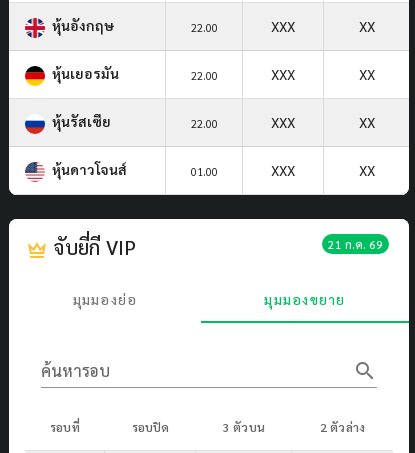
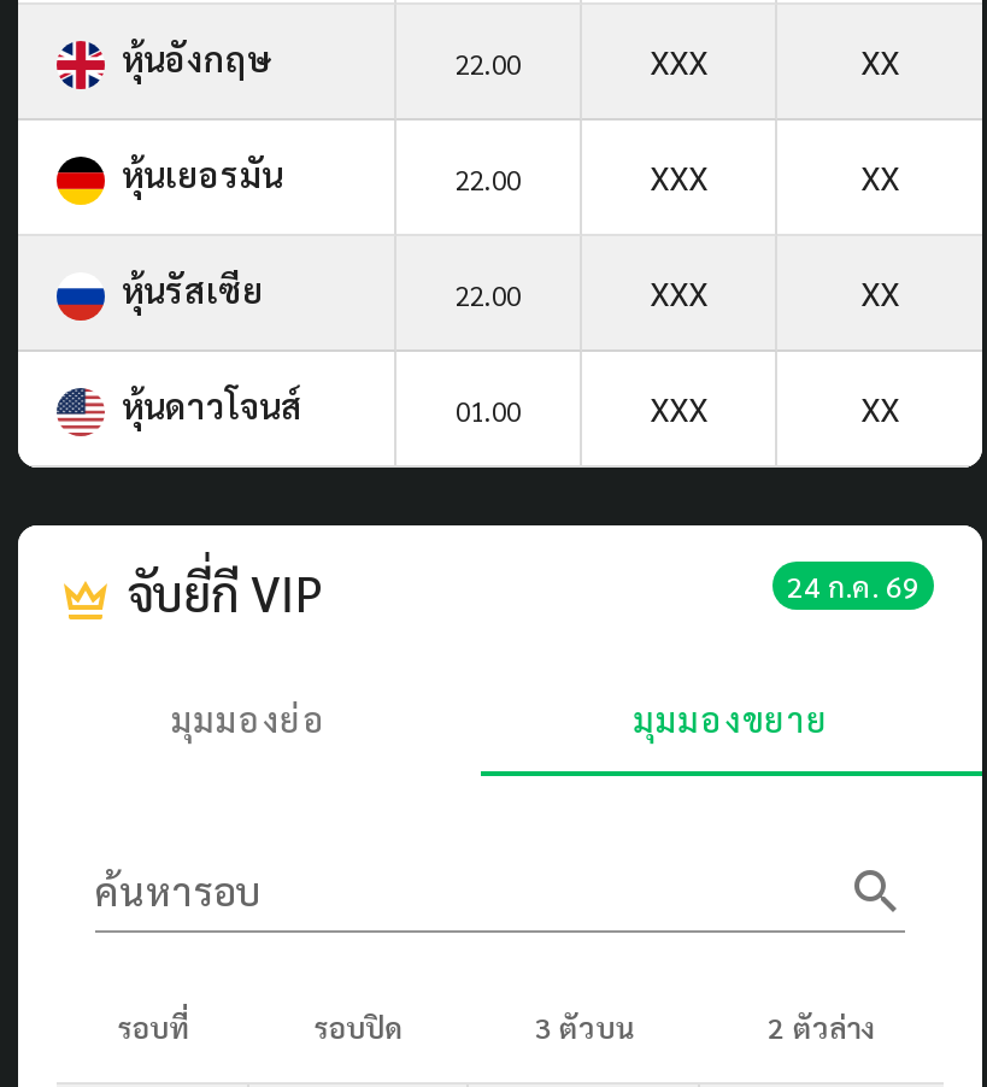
[328,236,383,252] 21 ก.ค. 69 -> [787,566,920,604] 24 ก.ค. 69

